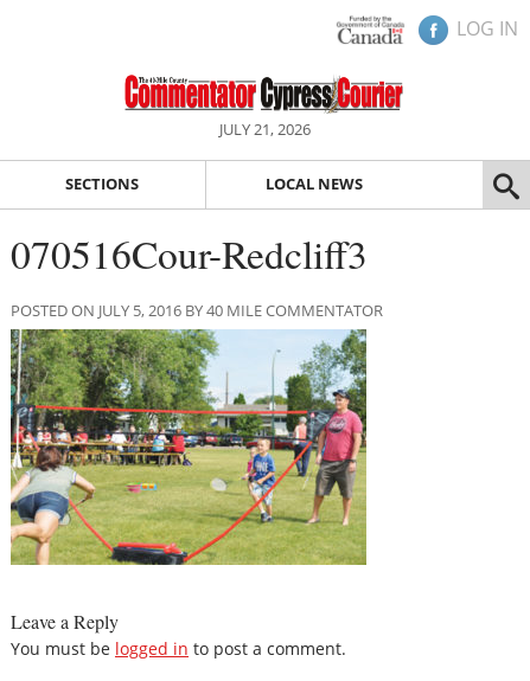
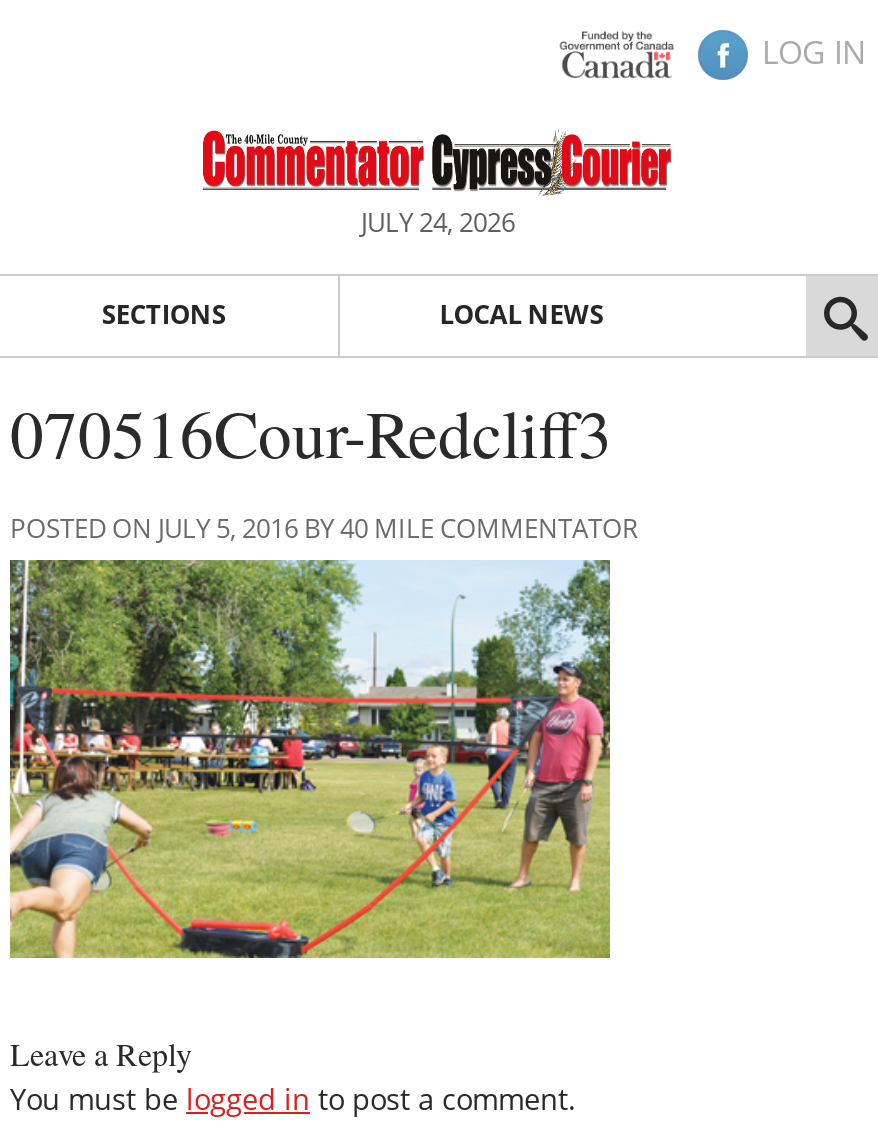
[219,118,310,140] JULY 21, 2026 -> [361,204,515,240] JULY 24, 2026

